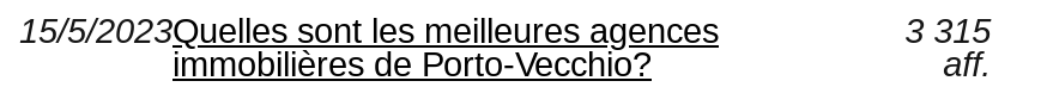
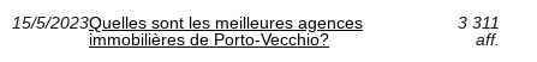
[905,12,991,50] 3 315 -> [457,13,499,32] 3 311

